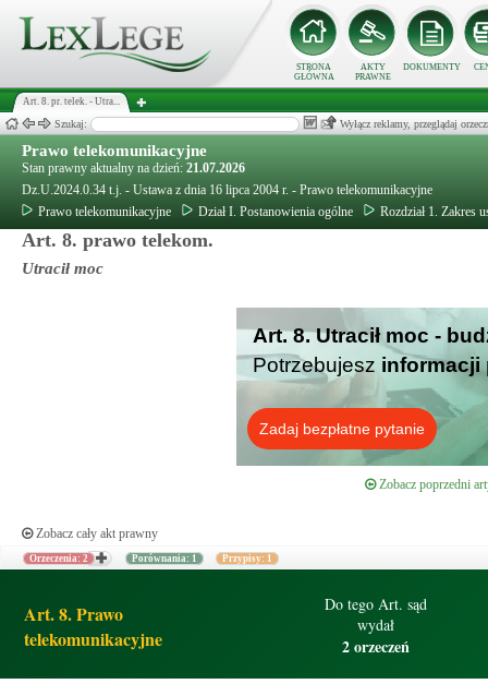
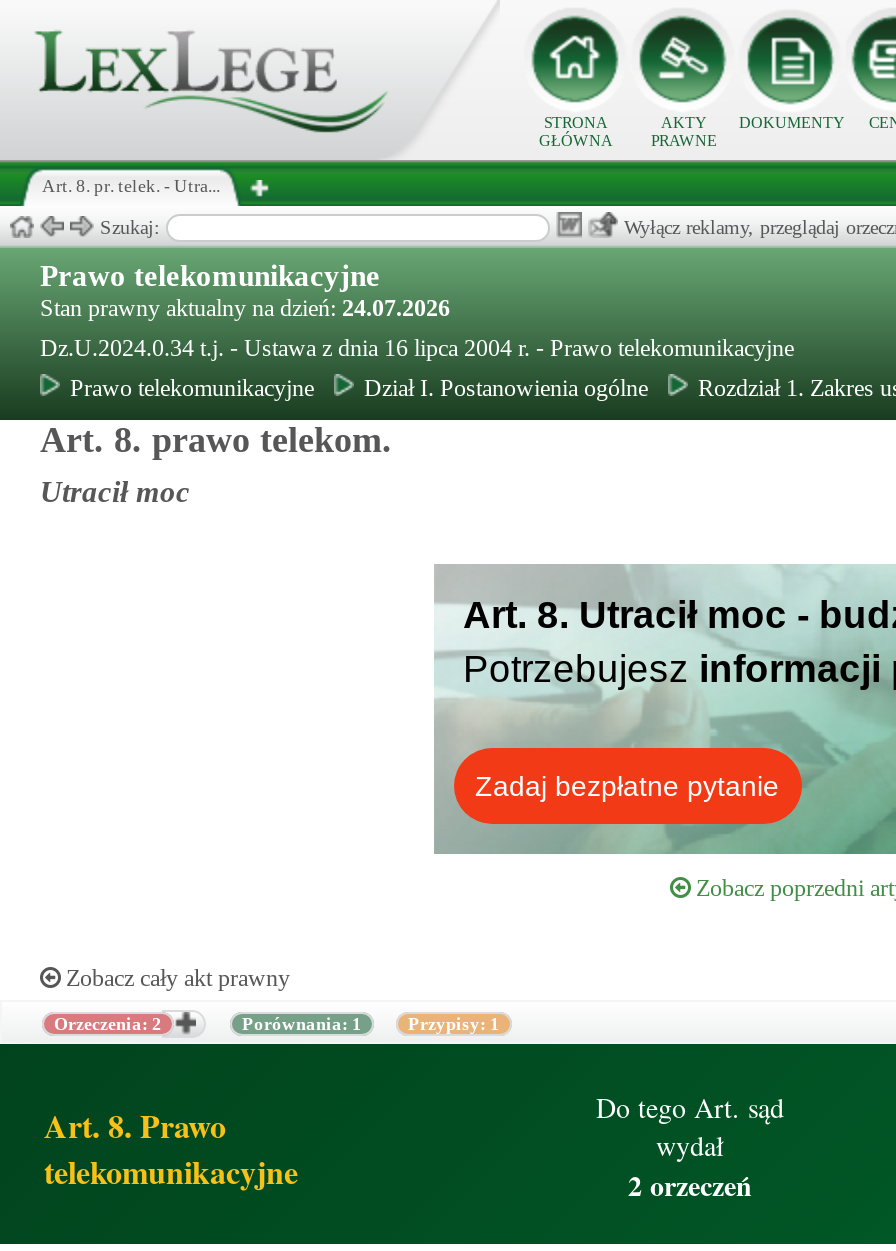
[22,160,245,176] Stan prawny aktualny na dzień: 21.07.2026 -> [40,294,450,322] Stan prawny aktualny na dzień: 24.07.2026

